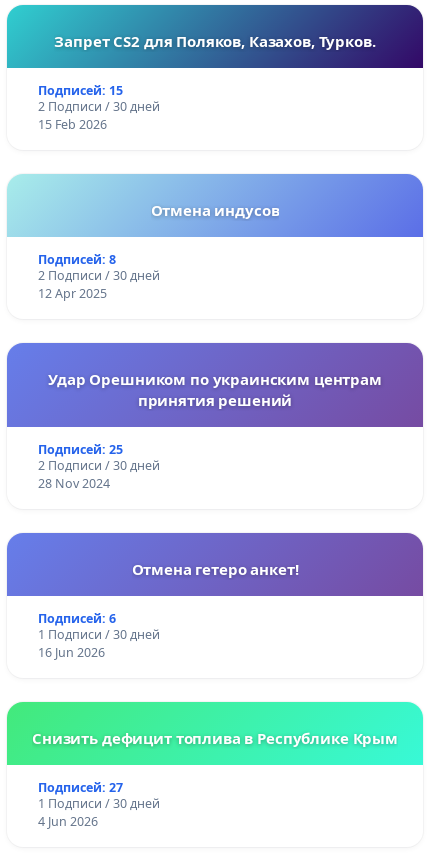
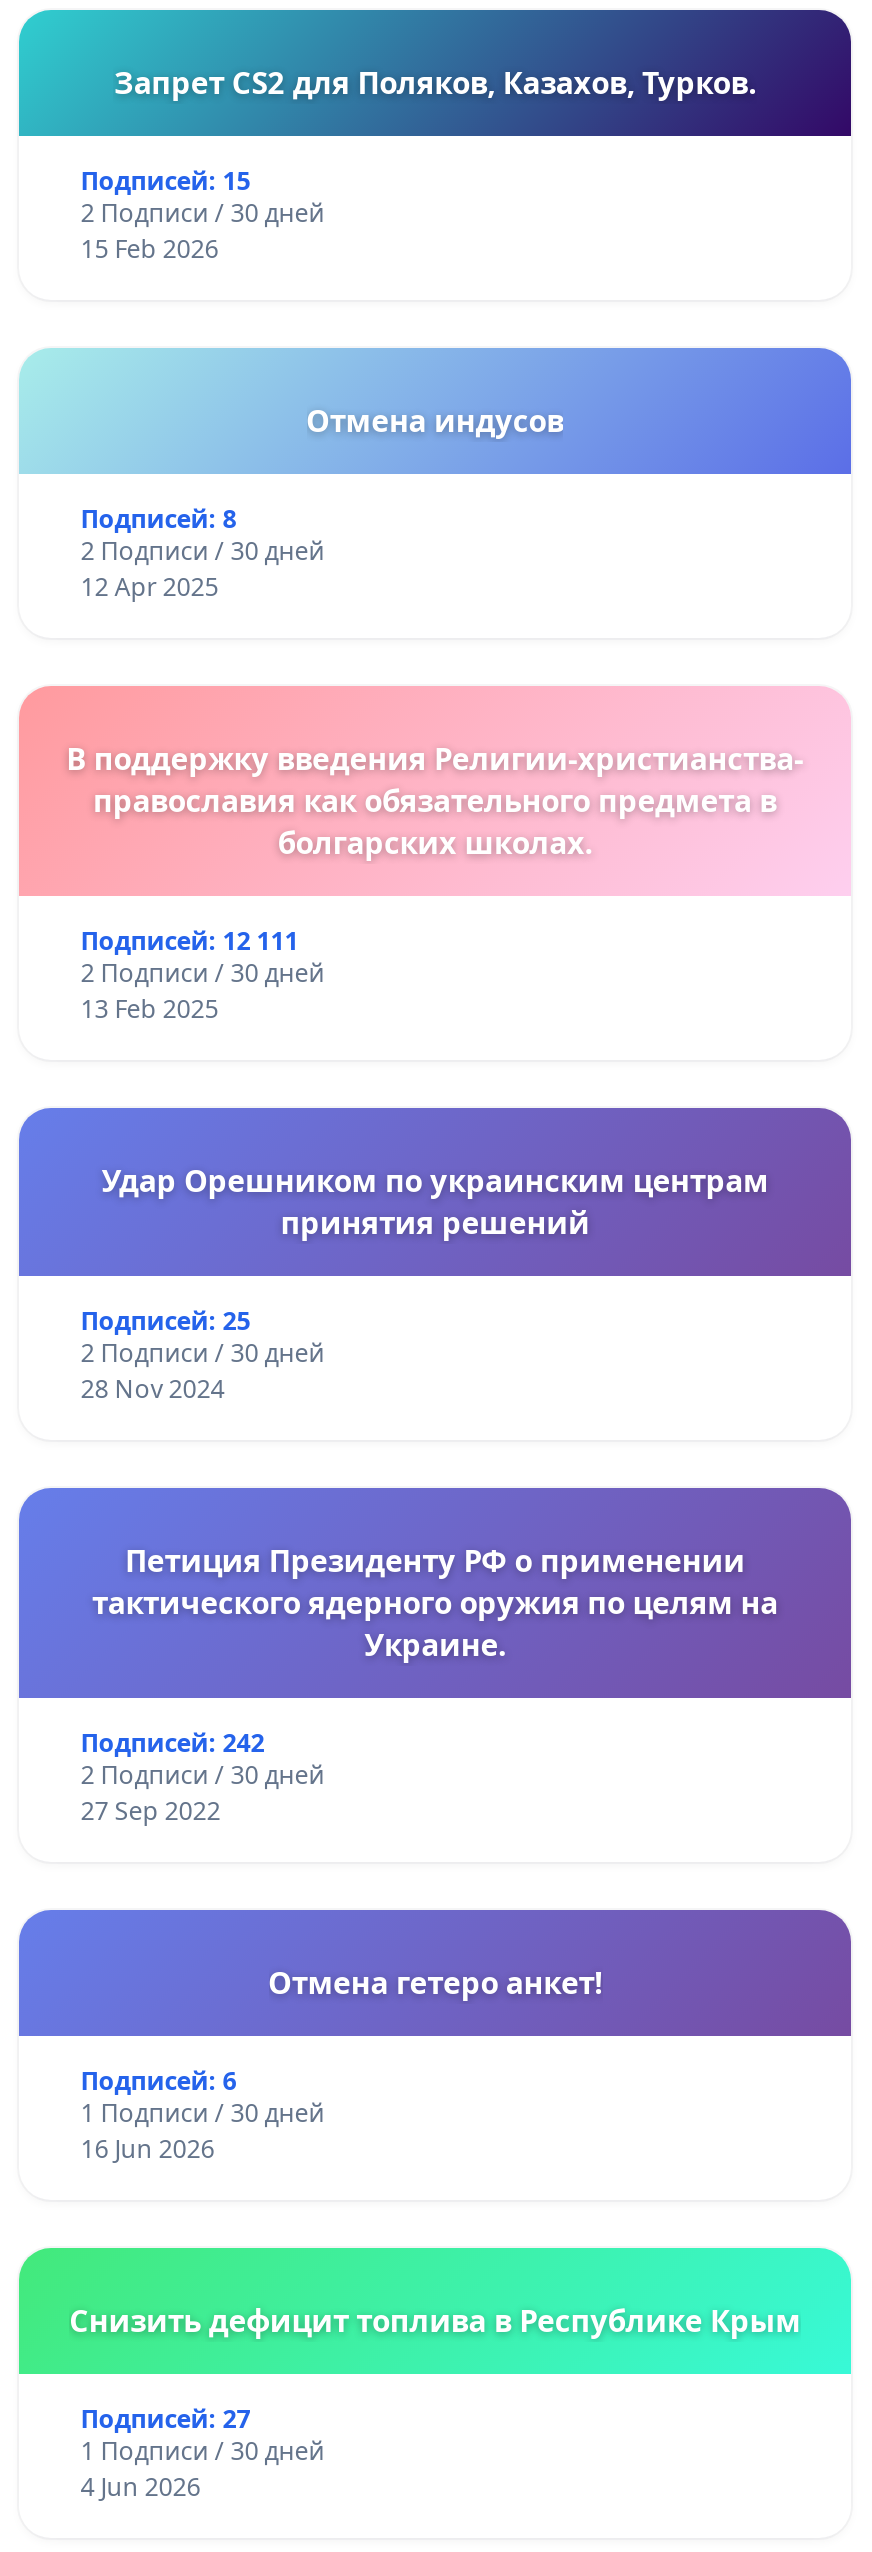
none -> [17,684,851,1026] [image] | В поддержку введения Религии-христианства- | православия как обязательного предмета в | болгарских школах. | Подписей: 12 111 | 2 Подписи / 30 дней | 13 Feb 2025
none -> [81,1540,778,1828] Петиция Президенту РФ о применении | тактического ядерного оружия по целям на | Украине. | Подписей: 242 | 2 Подписи / 30 дней | 27 Sep 2022

